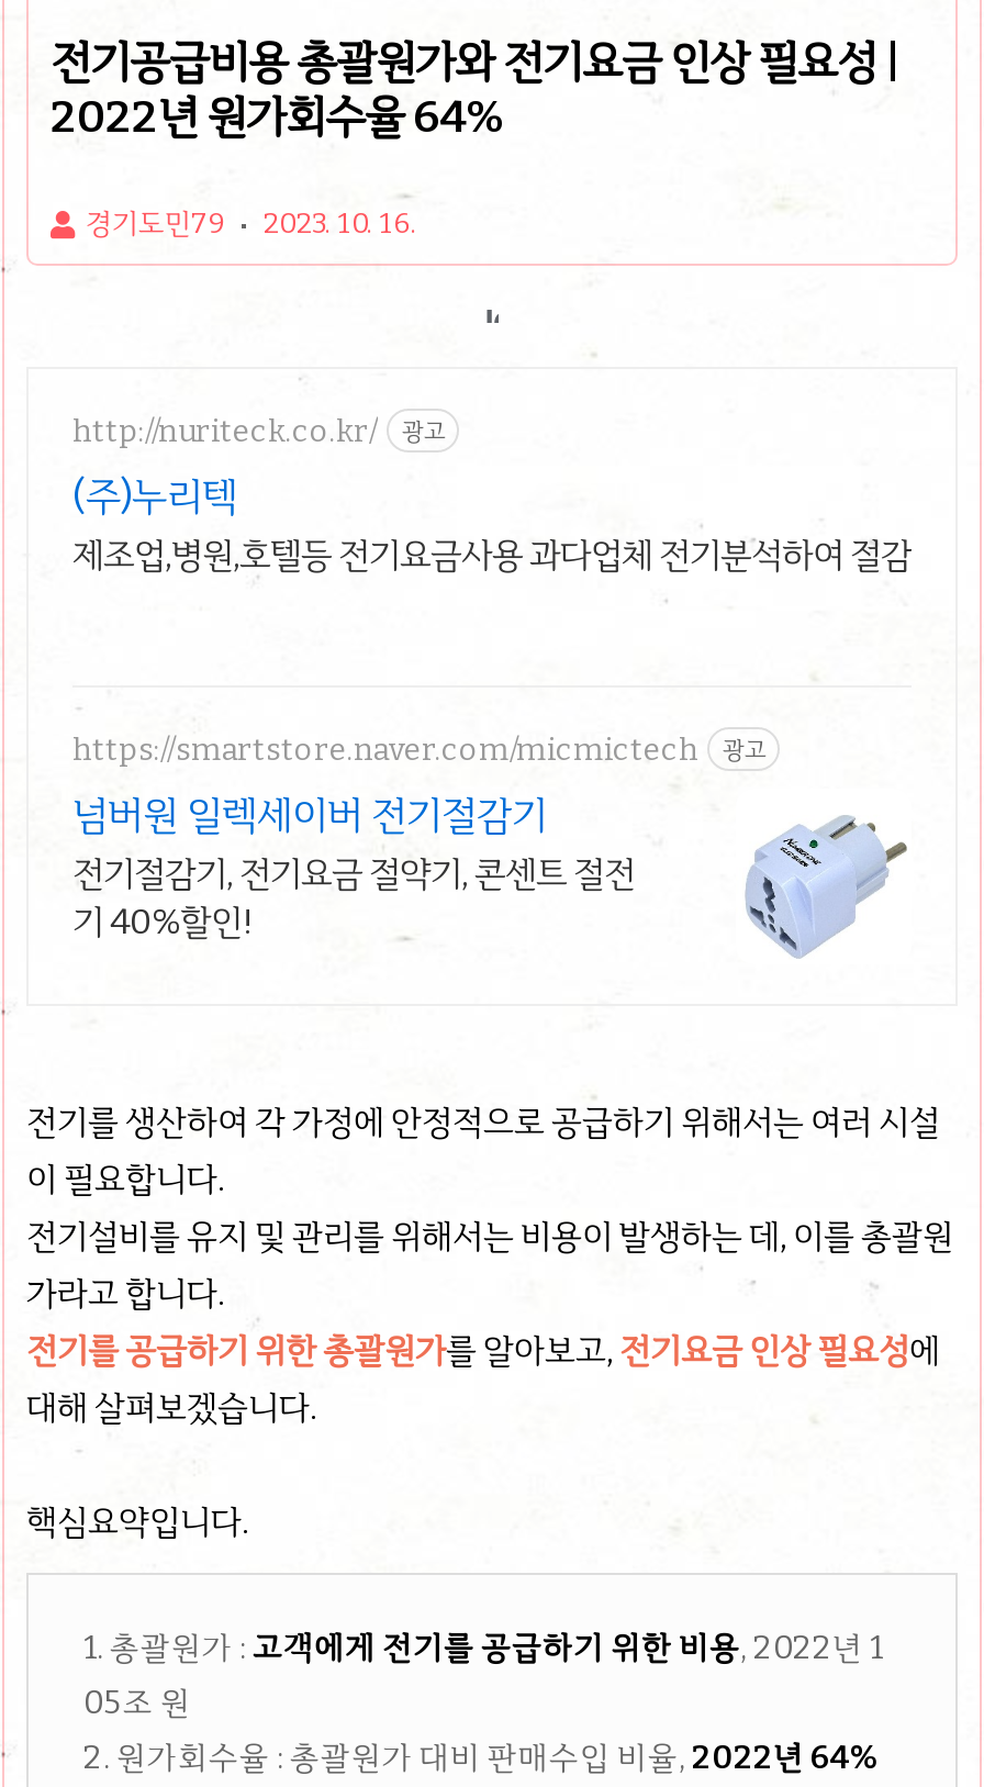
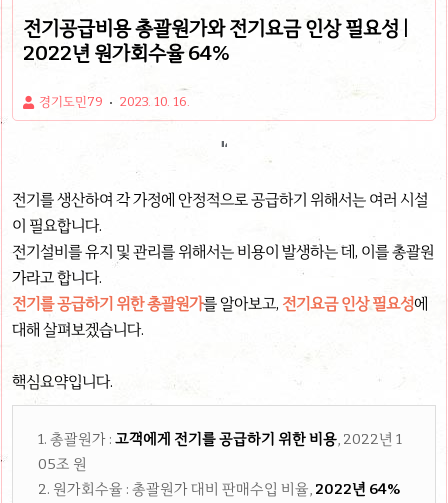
[72,412,912,576] http://nuriteck.co.kr/ | 광고 | (주)누리텍 | 제조업,병원,호텔등 전기요금사용 과다업체 전기분석하여 절감 -> none
[72,730,909,958] [image] | https://smartstore.naver.com/micmictech | 광고 | 넘버원 일렉세이버 전기절감기 | 전기절감기, 전기요금 절약기, 콘센트 절전 | 기 40%할인! -> none

